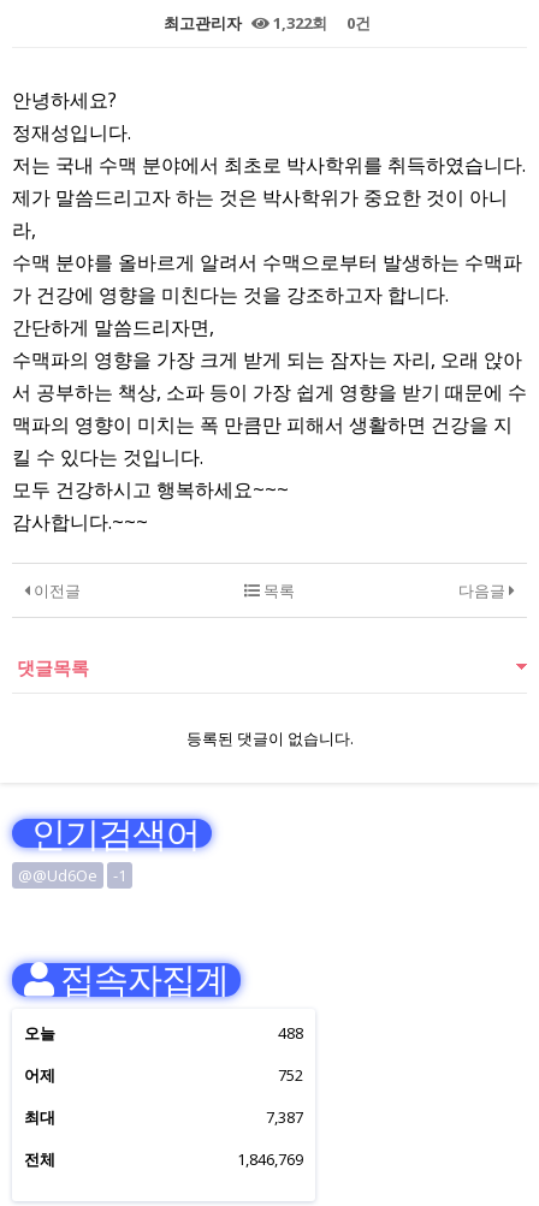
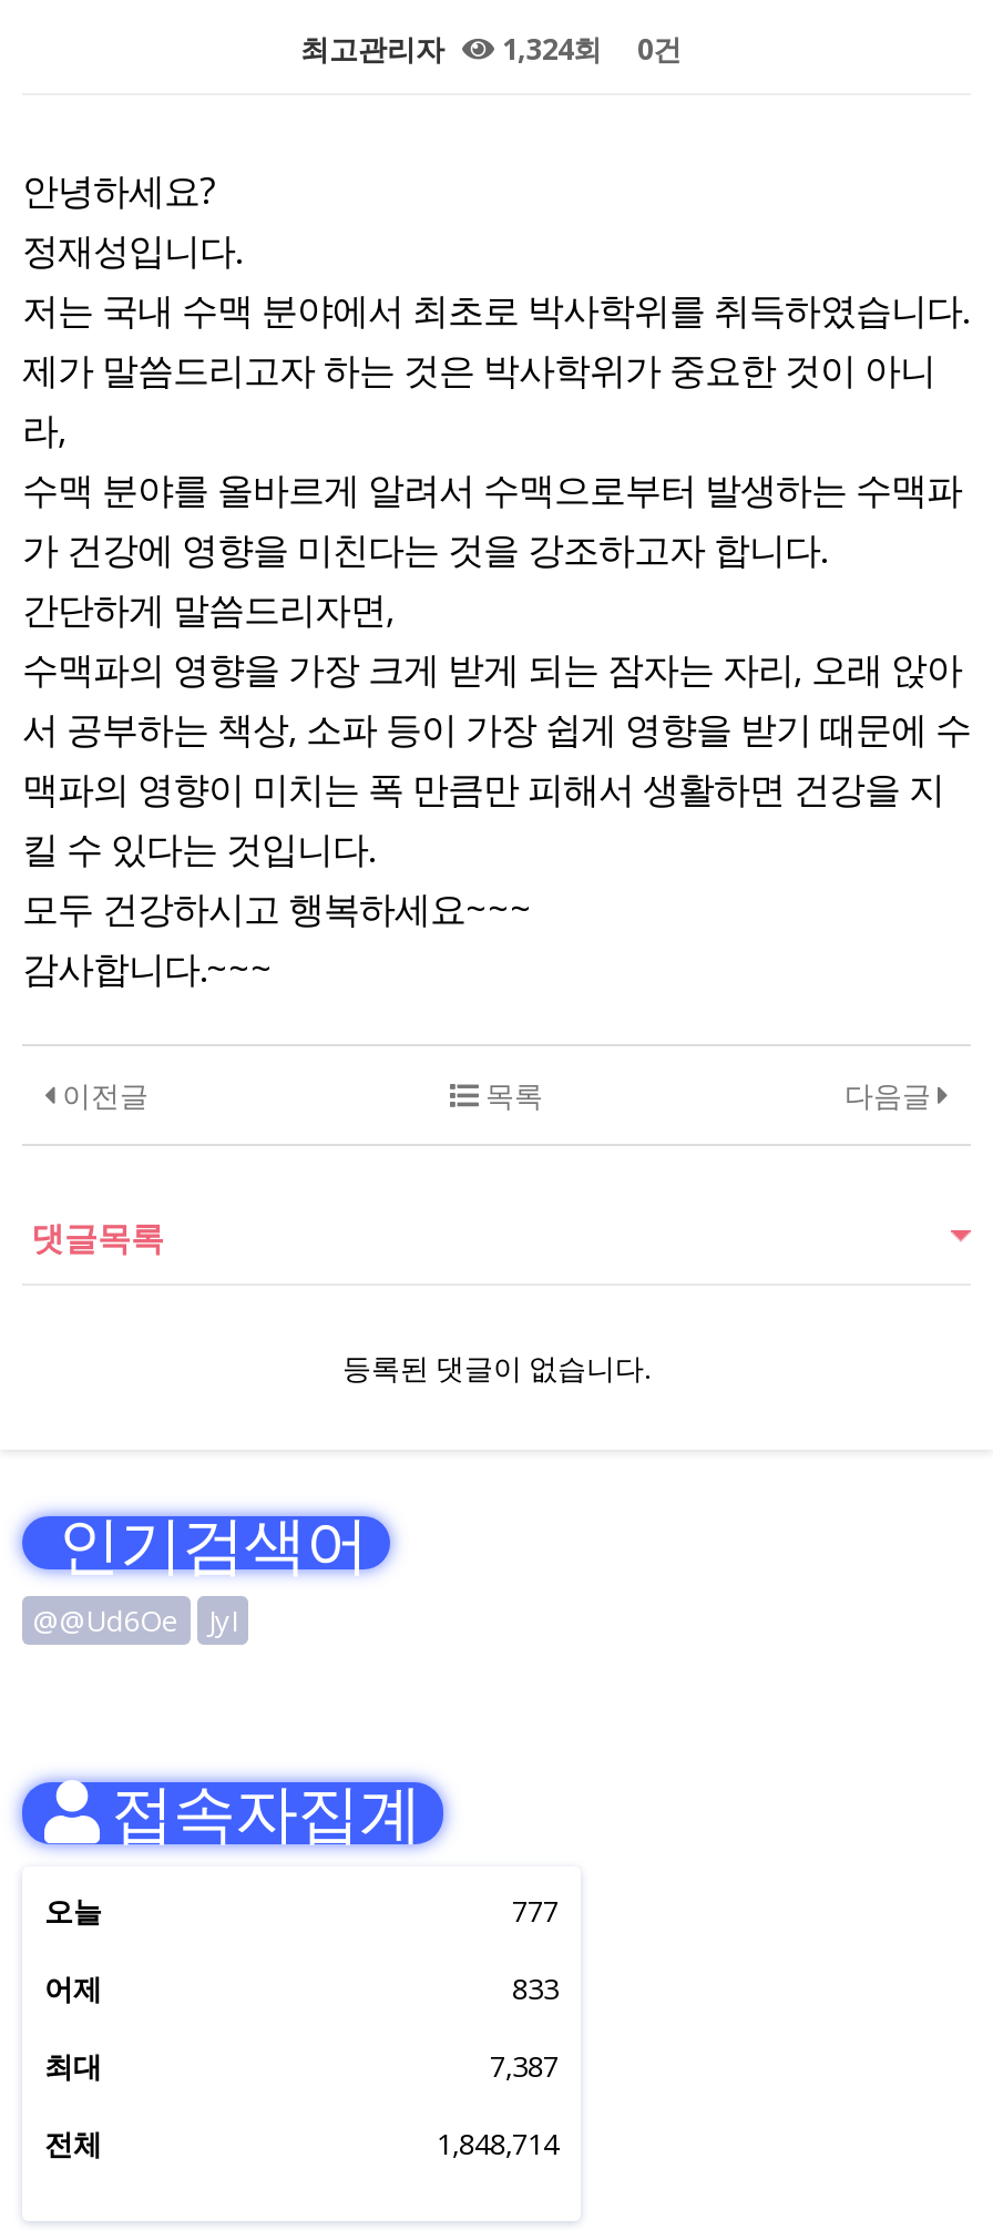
[163,12,370,34] 최고관리자 1,322회 0건 -> [300,29,682,69] 최고관리자 1,324회 0건
[113,865,126,886] -1 -> [208,1600,237,1640] JyI
[278,1022,303,1044] 488 -> [512,1891,559,1931] 777
[278,1064,303,1086] 752 -> [512,1968,559,2008] 833
[237,1148,303,1170] 1,846,769 -> [437,2124,559,2163] 1,848,714

